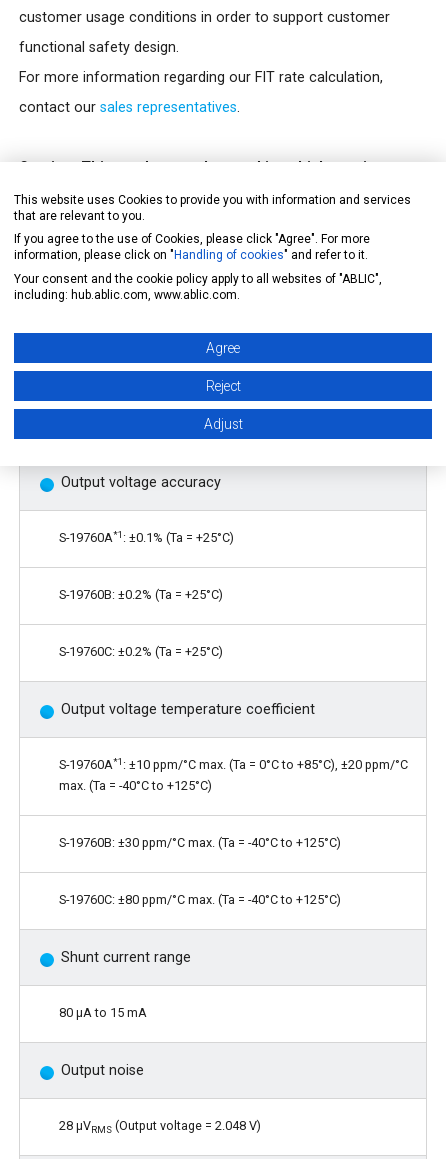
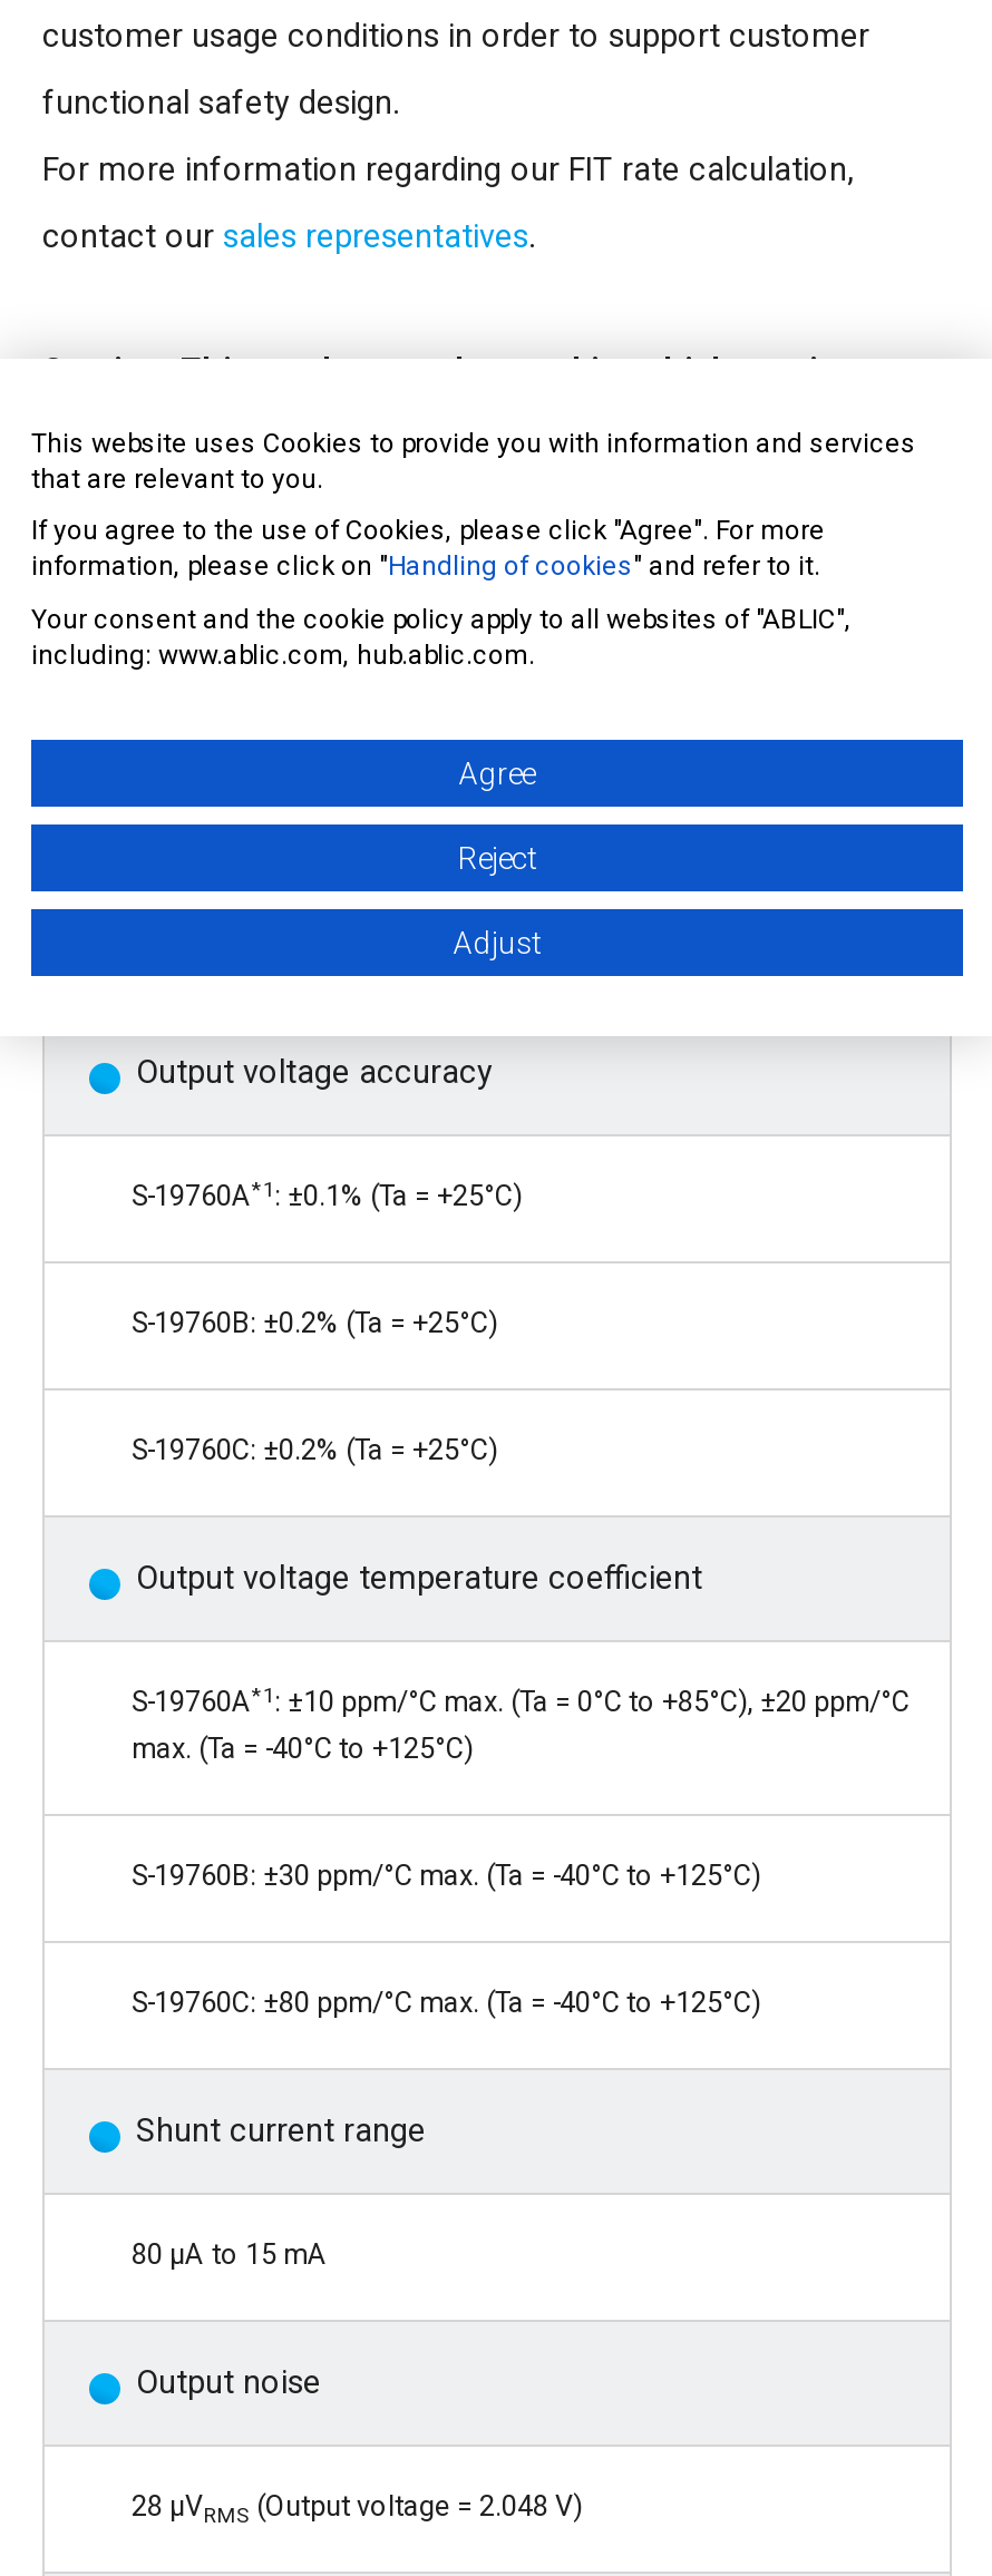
[14,288,240,302] including: hub.ablic.com, www.ablic.com. -> [31,640,535,671] including: www.ablic.com, hub.ablic.com.

